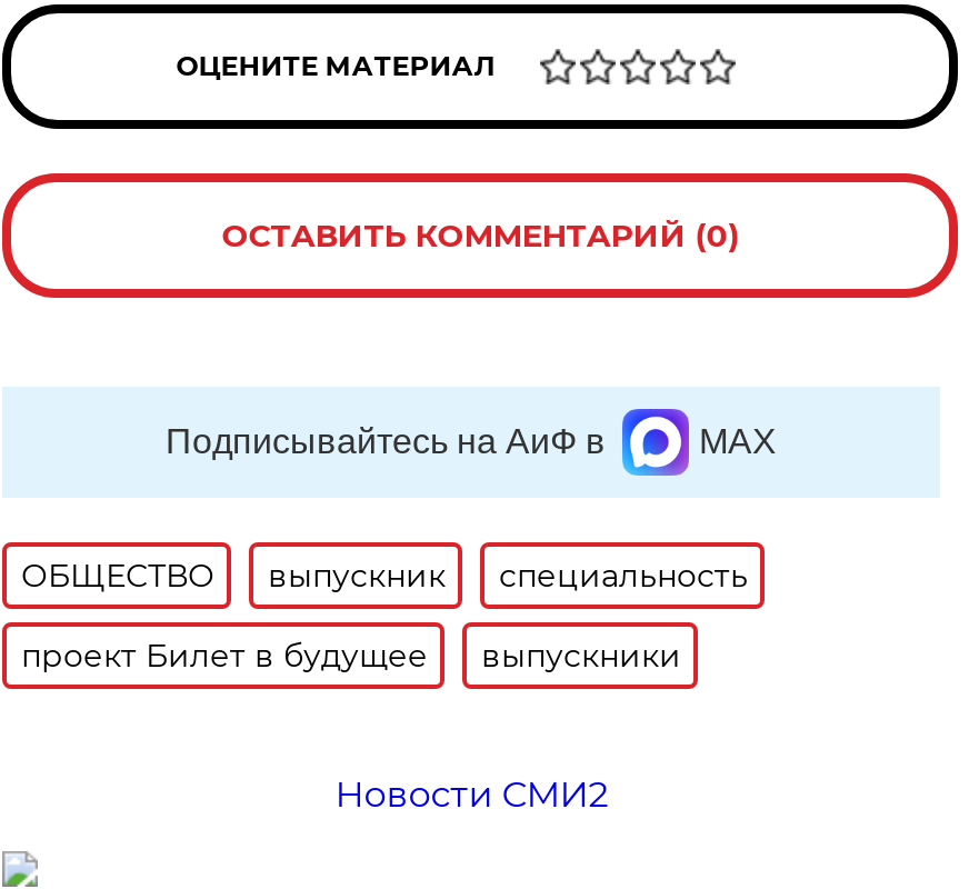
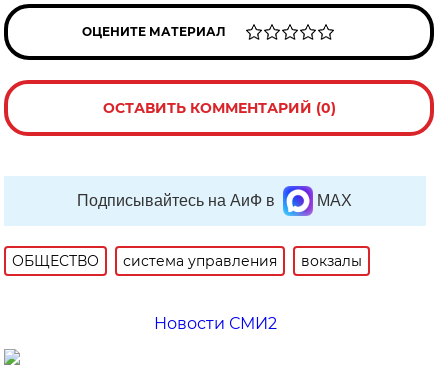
[21,555,748,675] выпускник | специальность | проект Билет в будущее | выпускники -> [123,252,362,270] система управления | вокзалы

